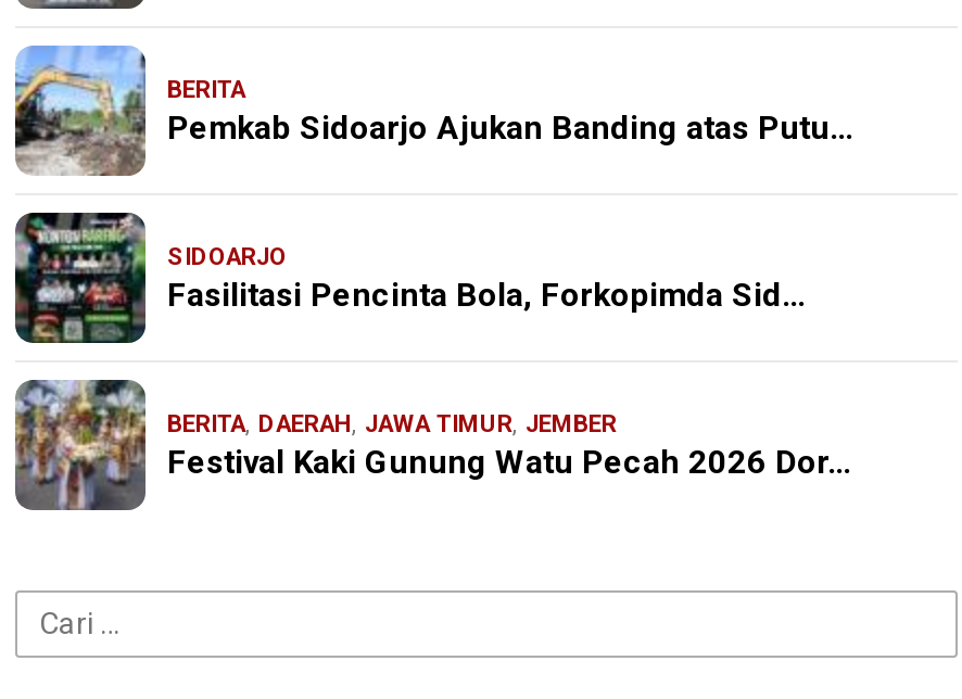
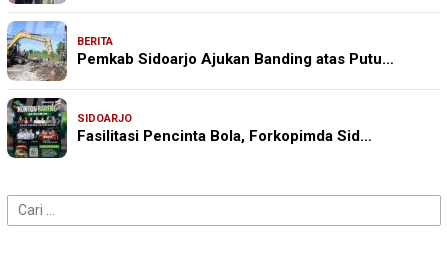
[13,378,853,512] [image] | BERITA, DAERAH, JAWA TIMUR, JEMBER | Festival Kaki Gunung Watu Pecah 2026 Dor… -> none

